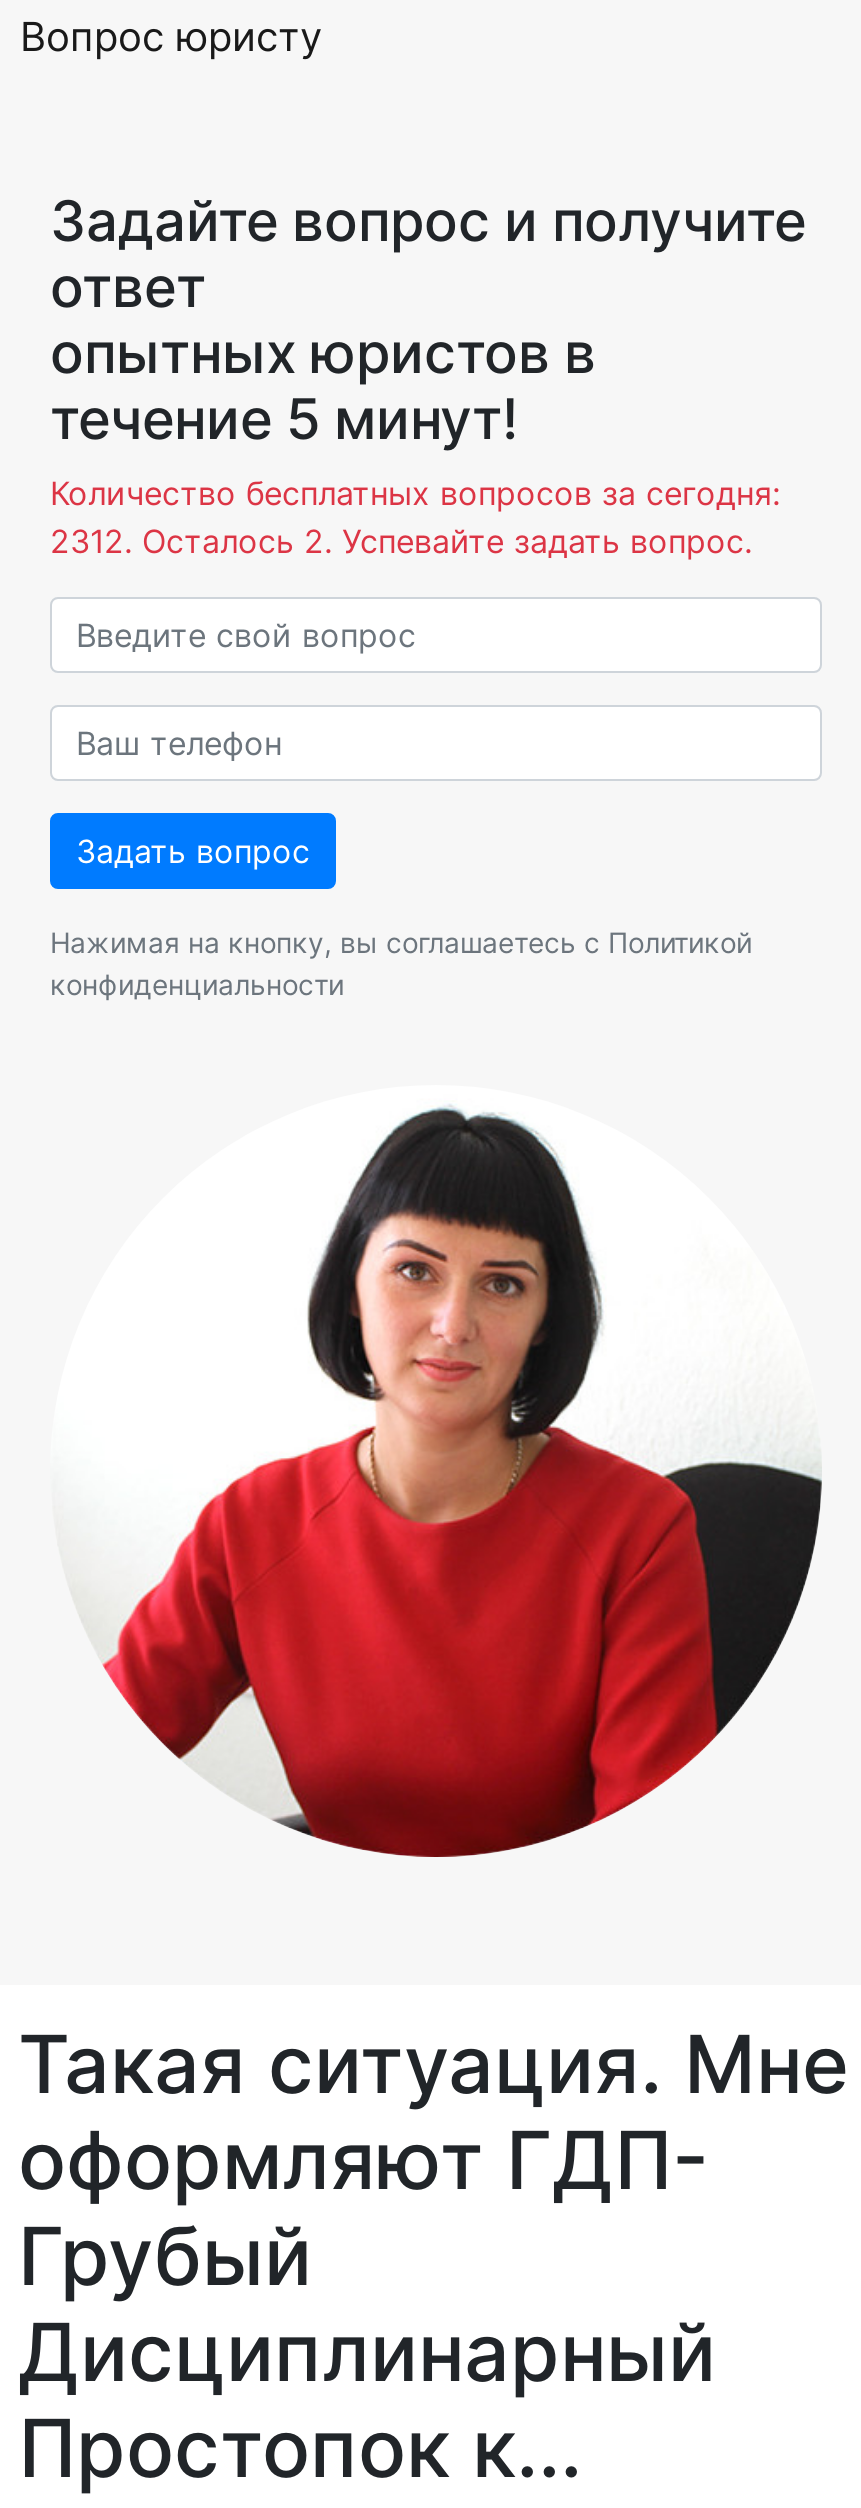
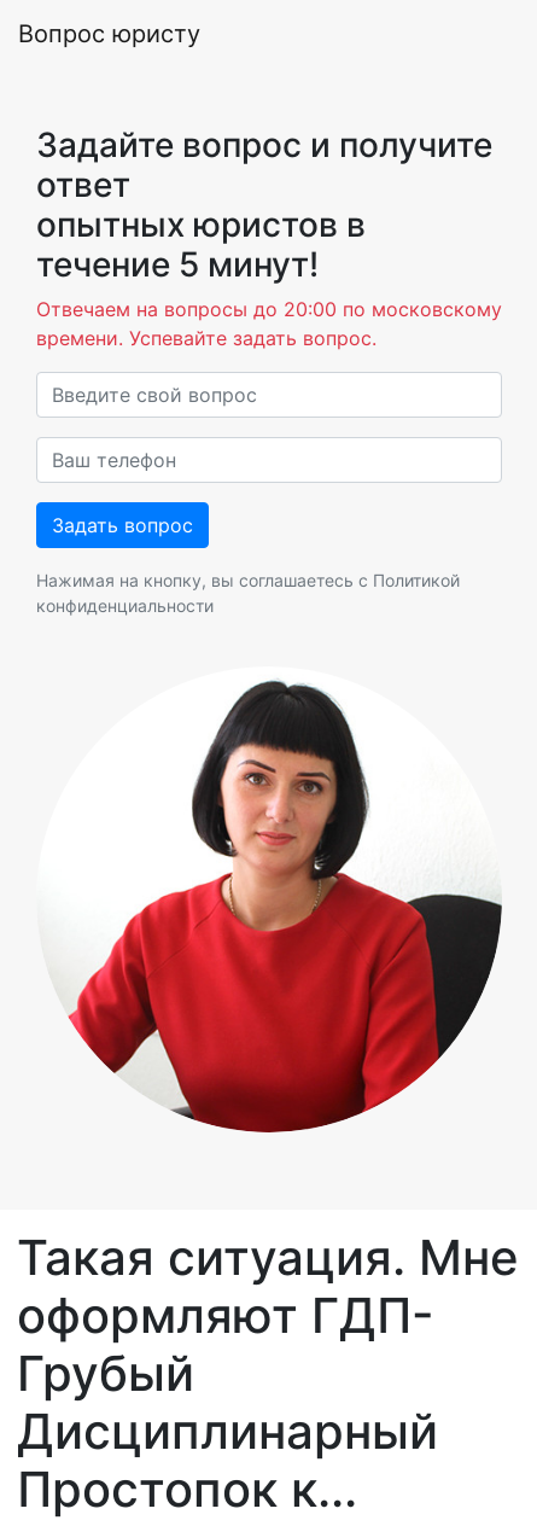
[50,473,780,561] Количество бесплатных вопросов за сегодня: | 2312. Осталось 2. Успевайте задать вопрос. -> [36,297,502,350] Отвечаем на вопросы до 20:00 по московскому | времени. Успевайте задать вопрос.

